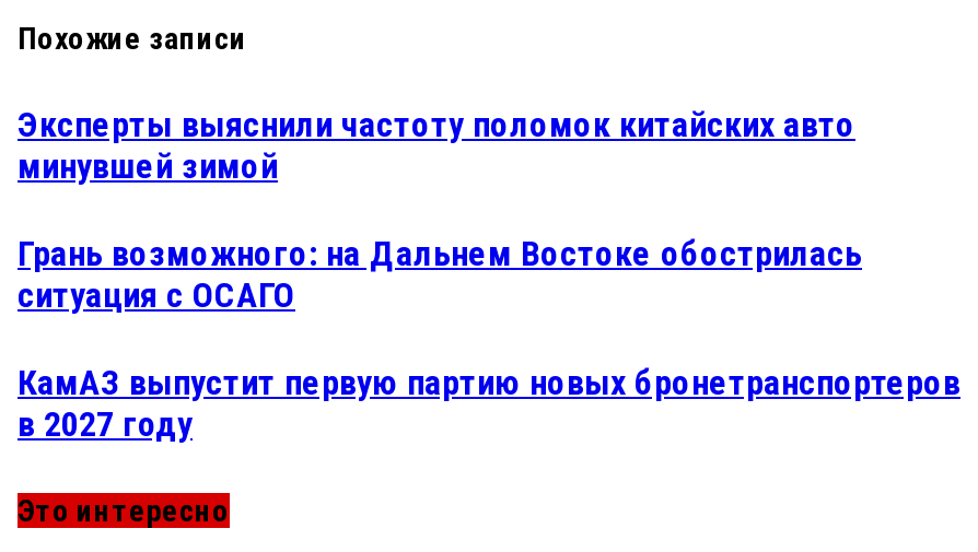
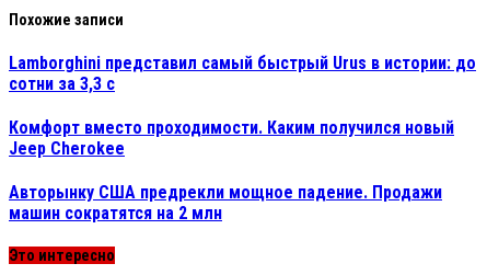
[18,103,855,186] Эксперты выяснили частоту поломок китайских авто | минувшей зимой -> [9,52,476,94] Lamborghini представил самый быстрый Urus в истории: до | сотни за 3,3 с
[18,233,862,316] Грань возможного: на Дальнем Востоке обострилась | ситуация с ОСАГО -> [9,117,454,159] Комфорт вместо проходимости. Каким получился новый | Jeep Cherokee
[18,362,960,445] КамАЗ выпустит первую партию новых бронетранспортеров | в 2027 году -> [9,182,442,224] Авторынку США предрекли мощное падение. Продажи | машин сократятся на 2 млн

